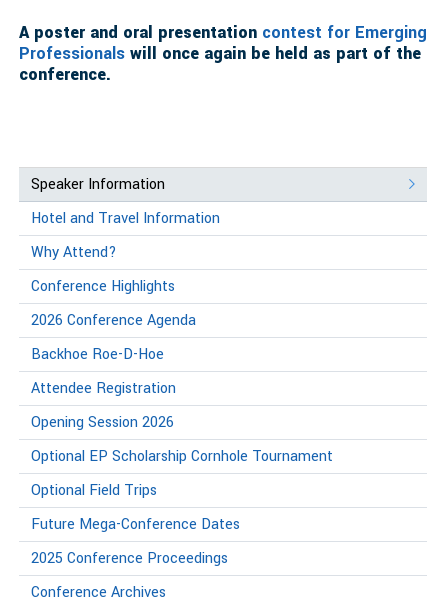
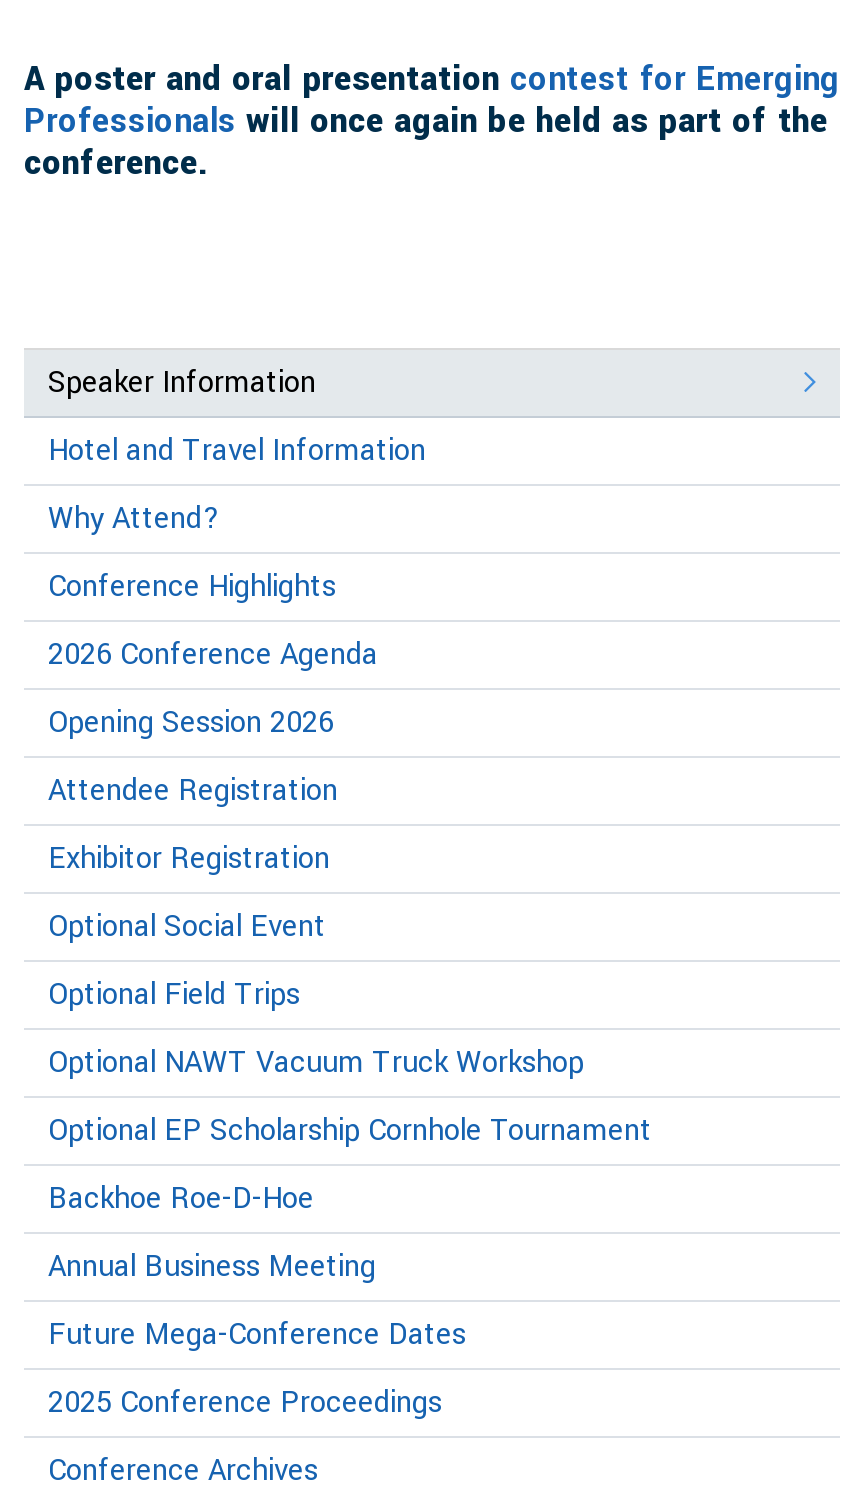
none -> [48,837,584,1083] Exhibitor Registration | Optional Social Event | Optional NAWT Vacuum Truck Workshop
moved [31,344,164,365] -> [48,1177,314,1219]: Backhoe Roe-D-Hoe
none -> [48,1245,376,1287] Annual Business Meeting
moved [31,378,333,501] -> [48,701,652,1151]: Attendee Registration | Opening Session 2026 | Optional EP Scholarship Cornhole Tournament | Optional Field Trips

